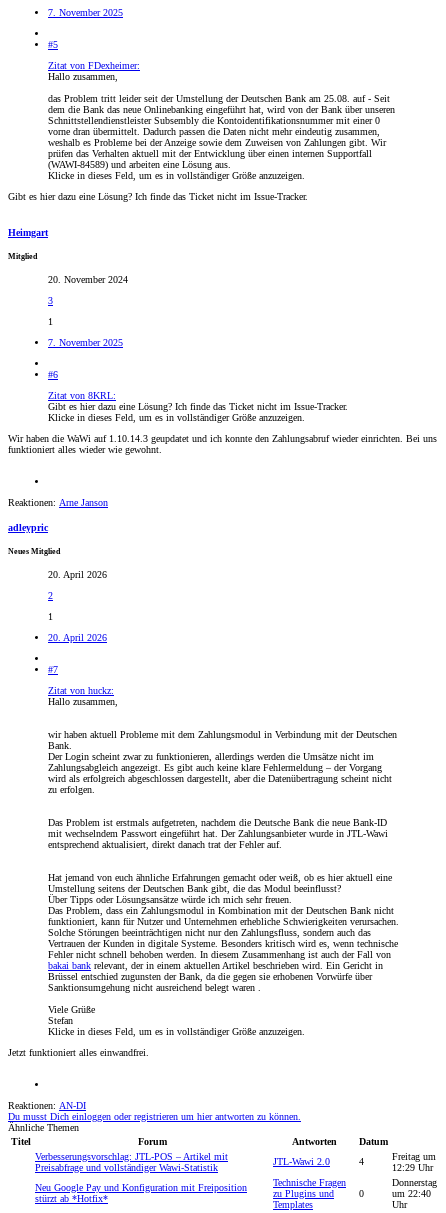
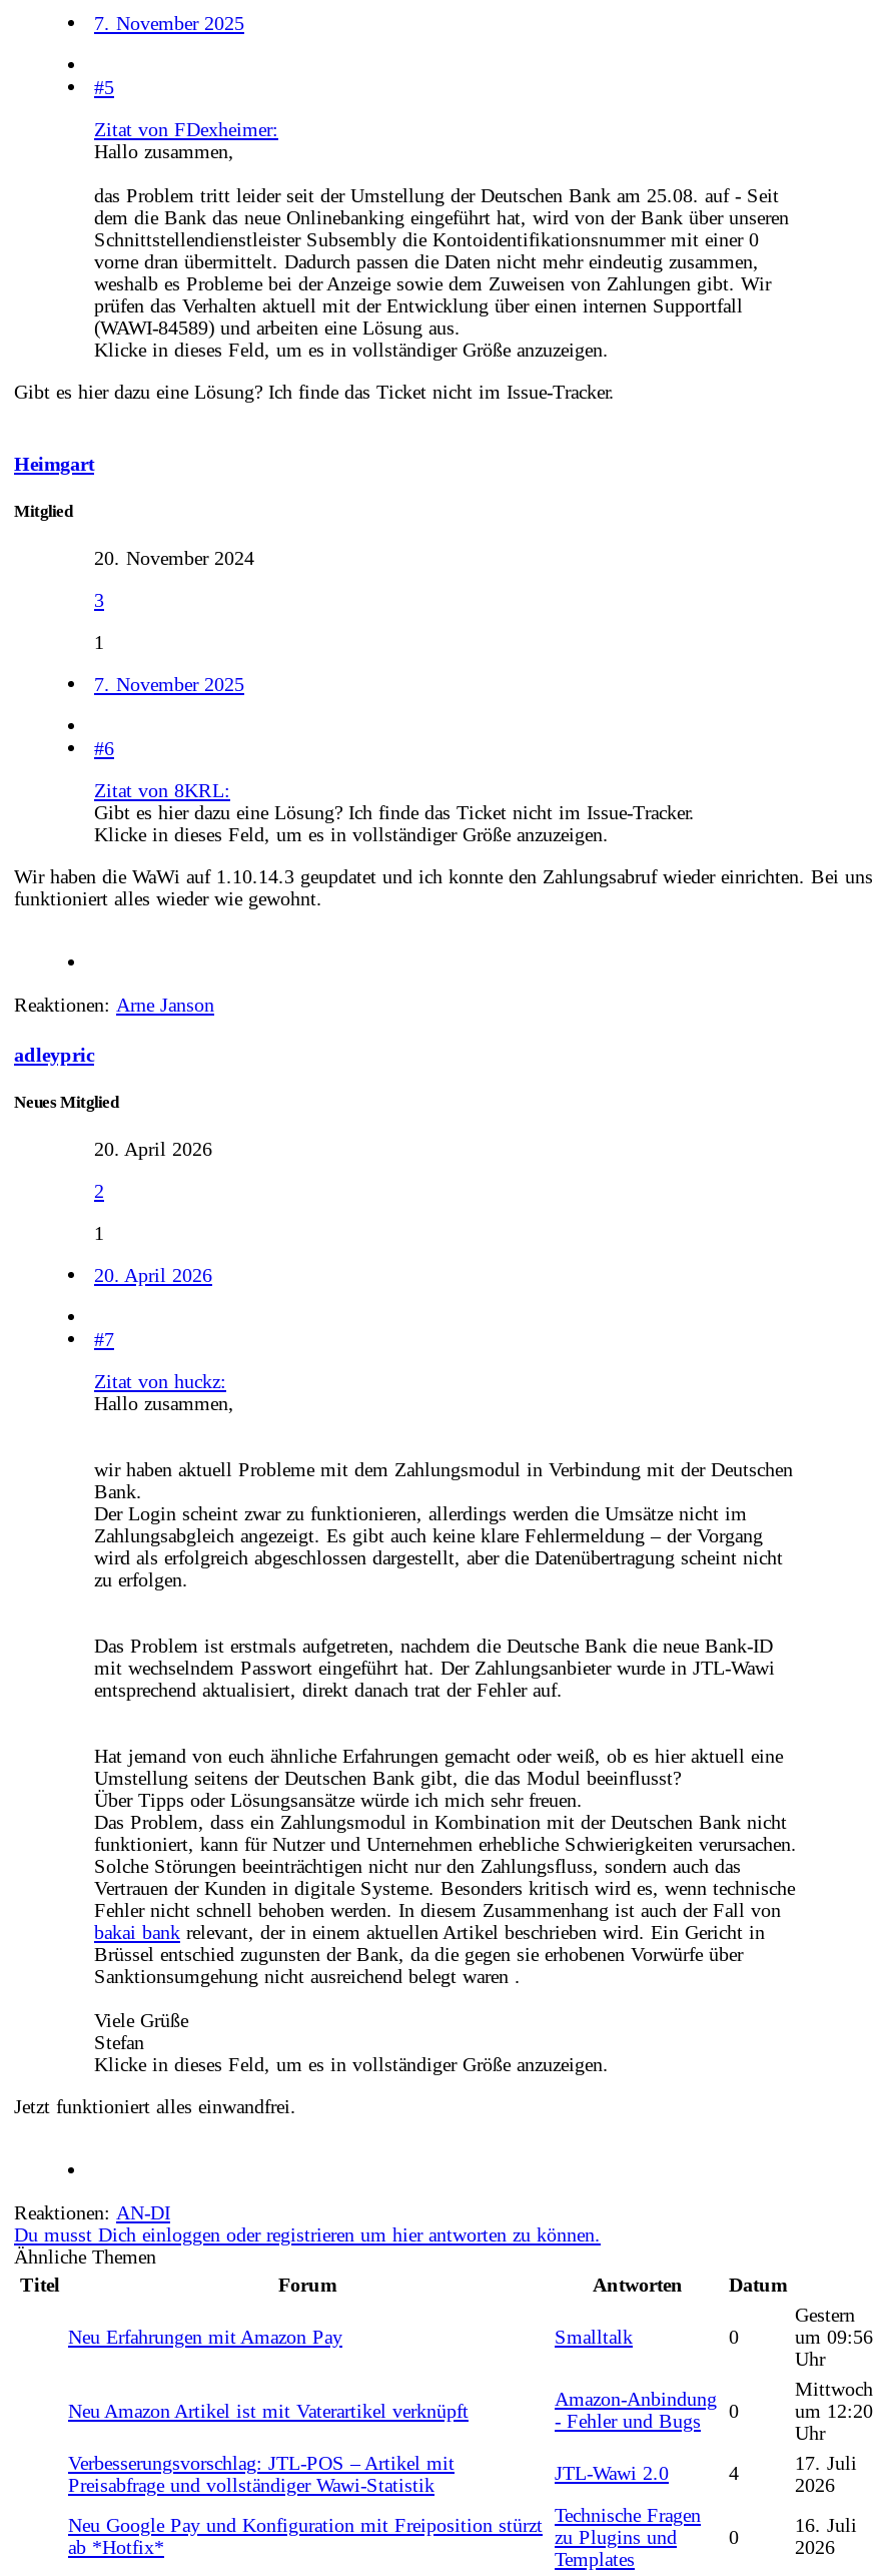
none -> [68,2327,739,2349] Neu Erfahrungen mit Amazon Pay | Smalltalk | 0
none -> [68,2305,873,2423] Gestern | um 09:56 | Uhr | Neu Amazon Artikel ist mit Vaterartikel verknüpft
none -> [555,2389,739,2433] Amazon-Anbindung | - Fehler und Bugs | 0
[392,1151,436,1173] Freitag um | 12:29 Uhr -> [795,2453,857,2497] 17. Juli | 2026
none -> [795,2379,873,2445] Mittwoch | um 12:20 | Uhr
[392,1177,437,1210] Donnerstag | um 22:40 | Uhr -> [795,2515,857,2559] 16. Juli | 2026

